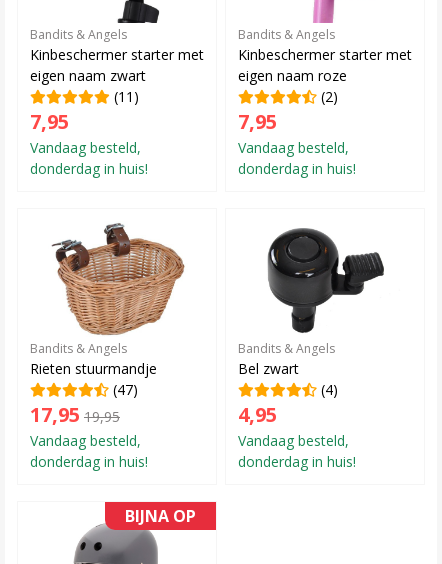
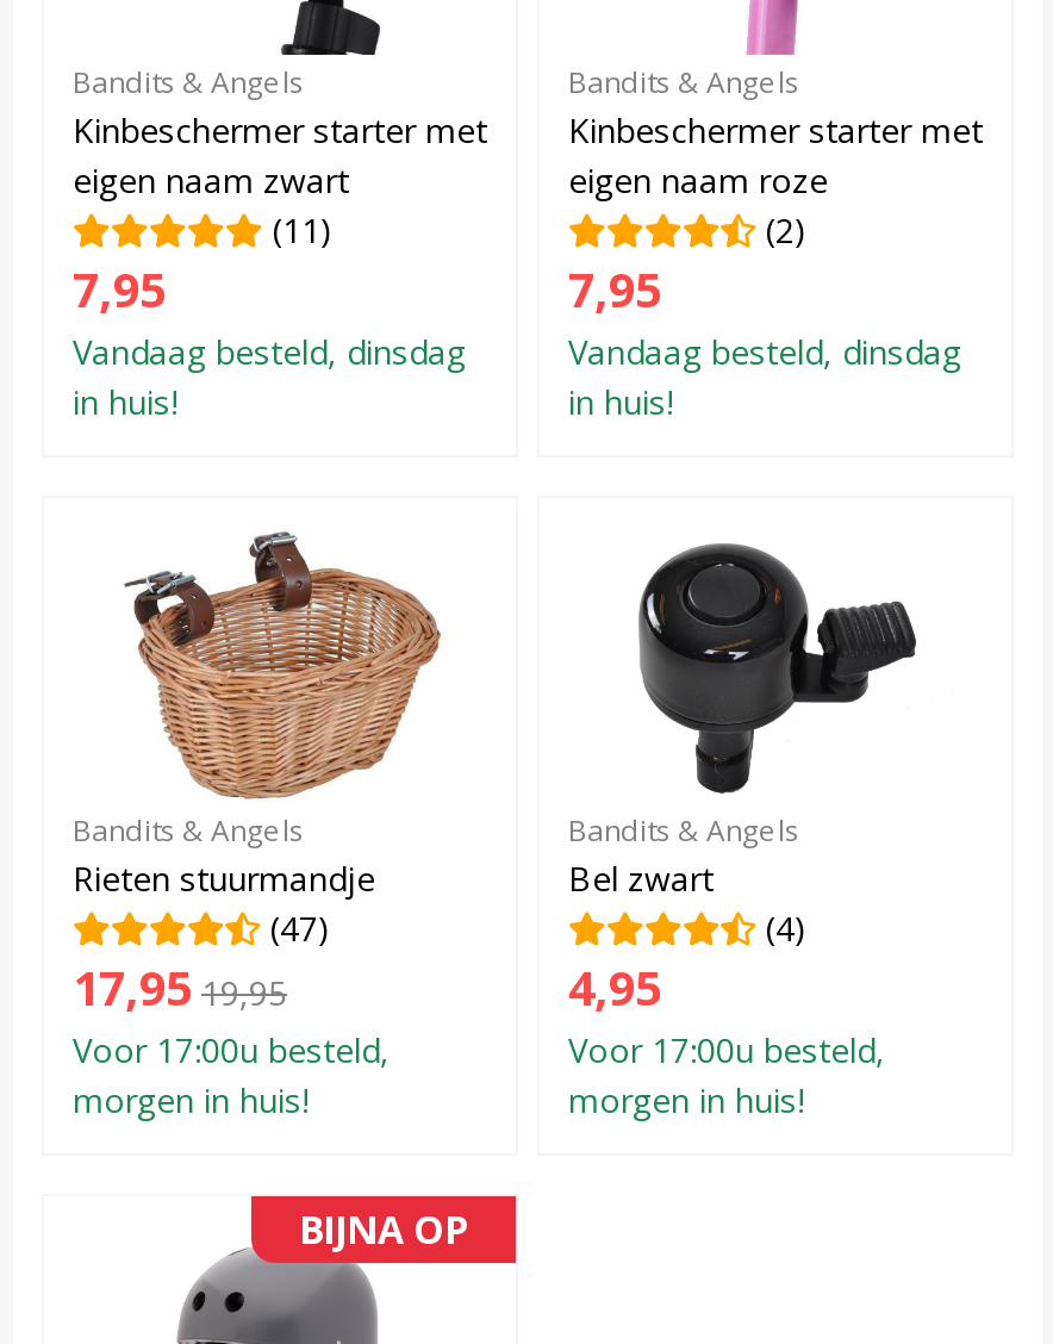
[30,138,148,178] Vandaag besteld, | donderdag in huis! -> [73,328,466,424] Vandaag besteld, dinsdag | in huis!
[238,138,356,178] Vandaag besteld, | donderdag in huis! -> [568,328,961,424] Vandaag besteld, dinsdag | in huis!
[30,431,148,471] Vandaag besteld, | donderdag in huis! -> [73,1027,390,1122] Voor 17:00u besteld, | morgen in huis!
[238,431,356,471] Vandaag besteld, | donderdag in huis! -> [568,1027,885,1122] Voor 17:00u besteld, | morgen in huis!

